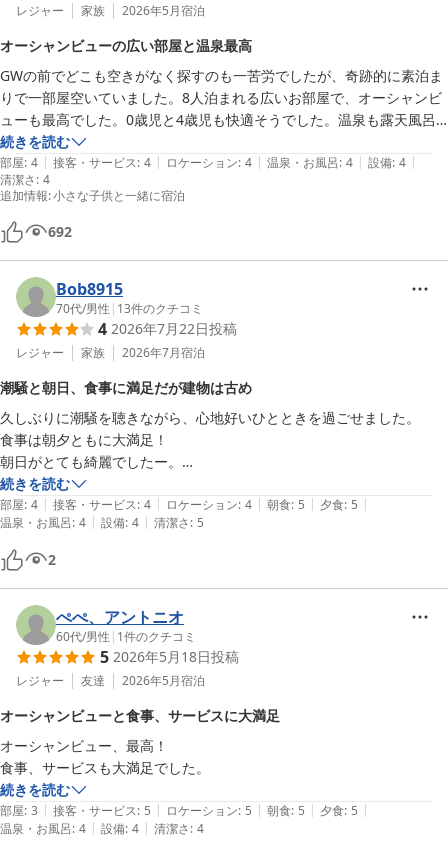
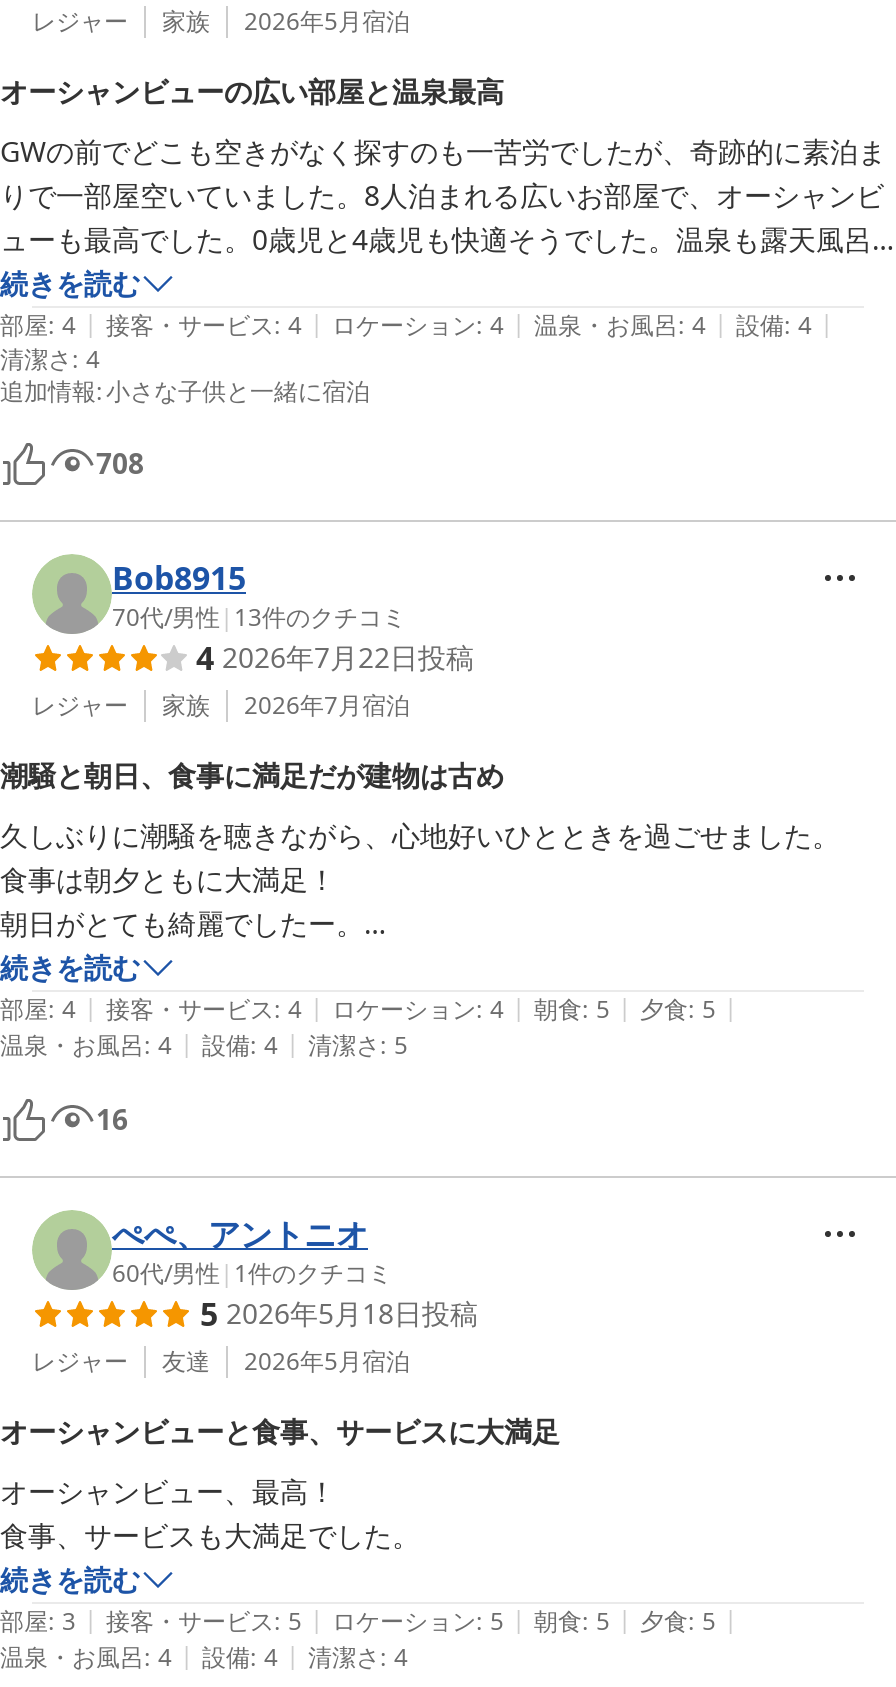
[48,222,72,241] 692 -> [96,444,144,482] 708
[48,550,56,569] 2 -> [96,1100,128,1138] 16

